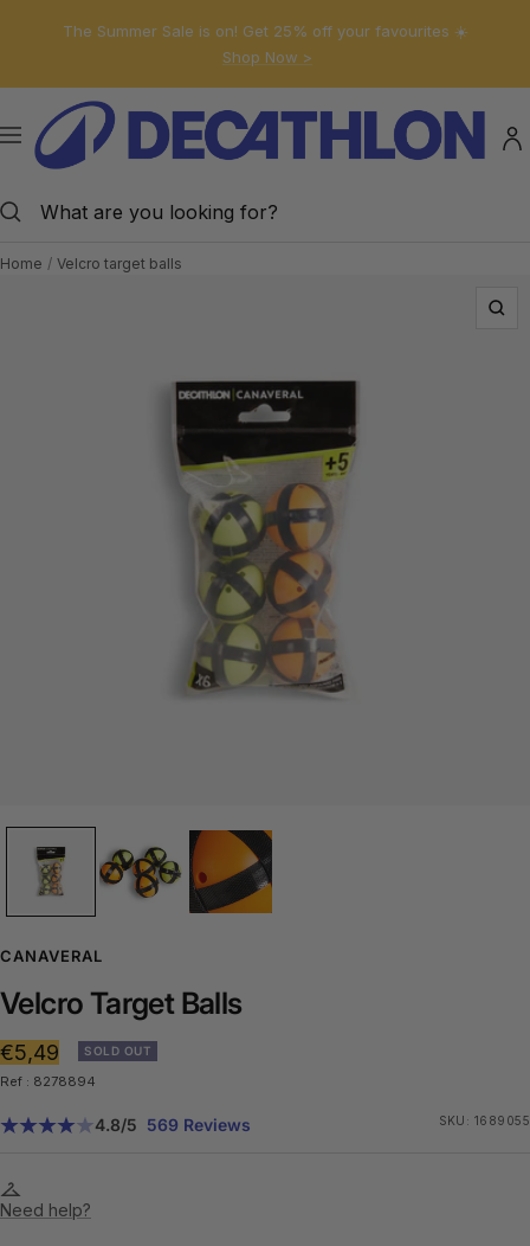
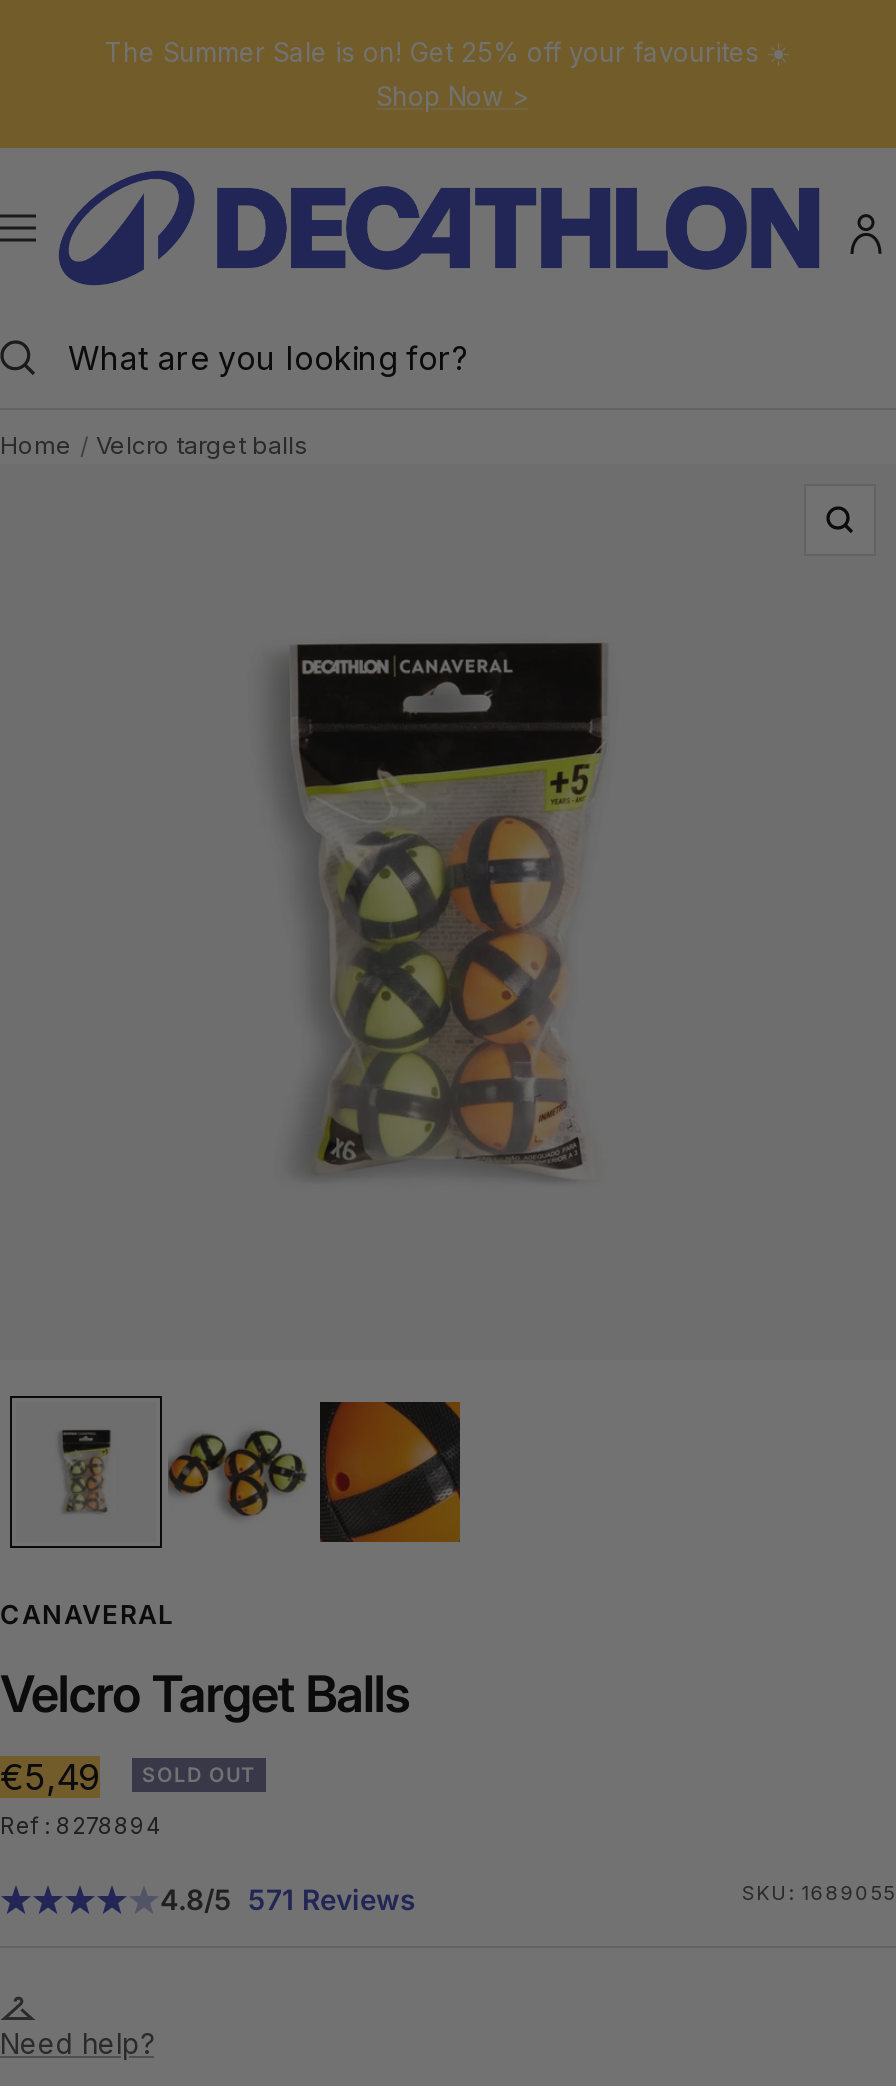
[95,1115,251,1135] 4.8/5 569 Reviews -> [160,1882,416,1916] 4.8/5 571 Reviews

